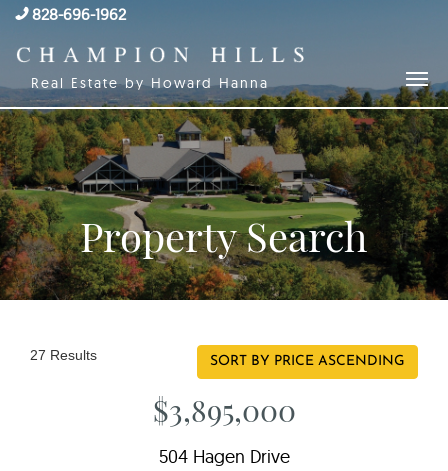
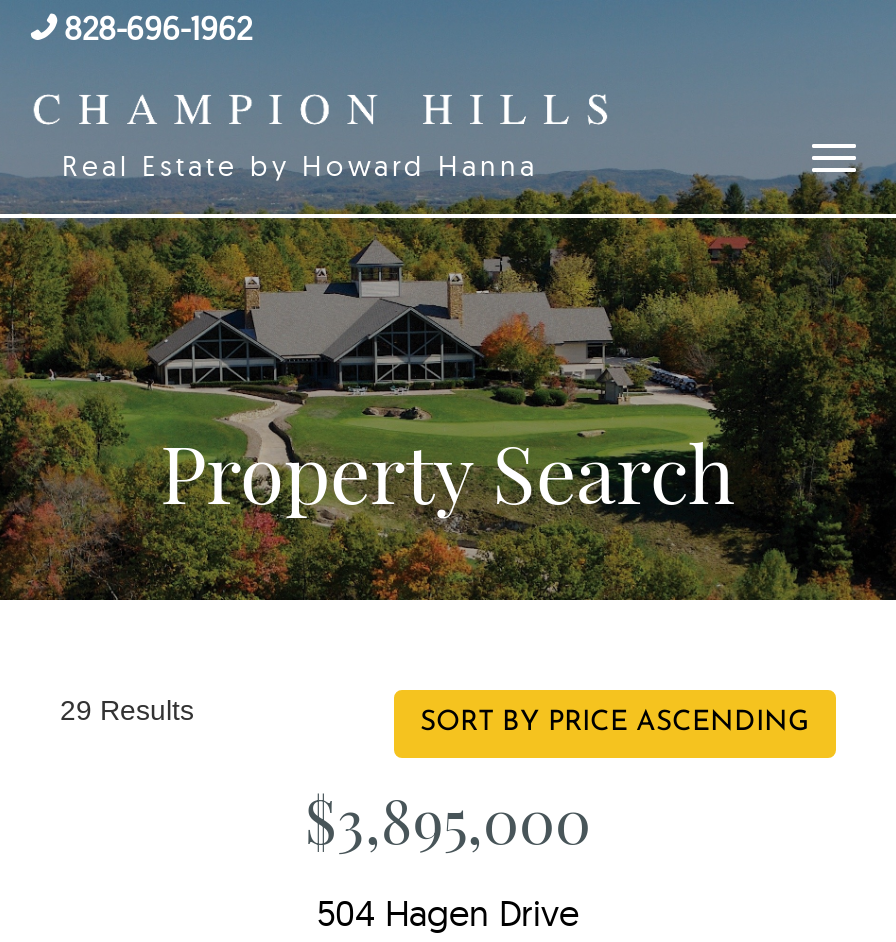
[30,347,97,363] 27 Results -> [60,694,194,726] 29 Results

